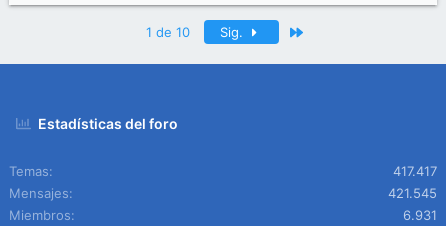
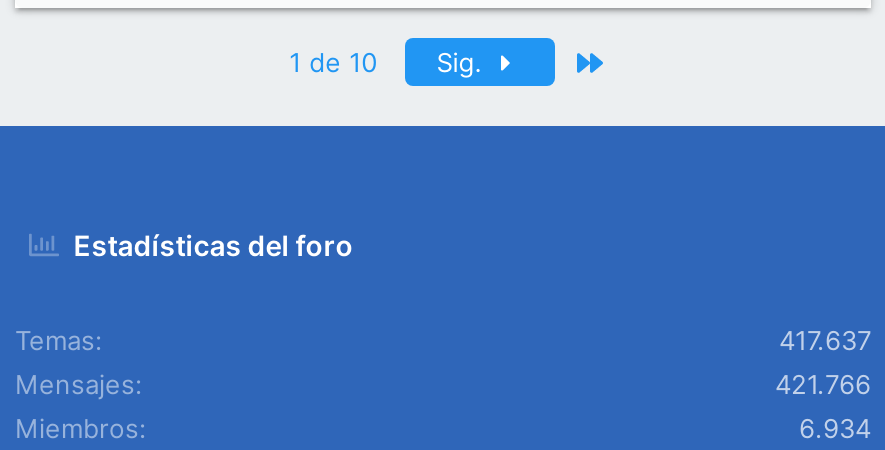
[393,163,437,179] 417.417 -> [779,324,871,356] 417.637
[388,185,437,201] 421.545 -> [775,368,871,400] 421.766
[403,207,437,223] 6.931 -> [799,412,871,444] 6.934

